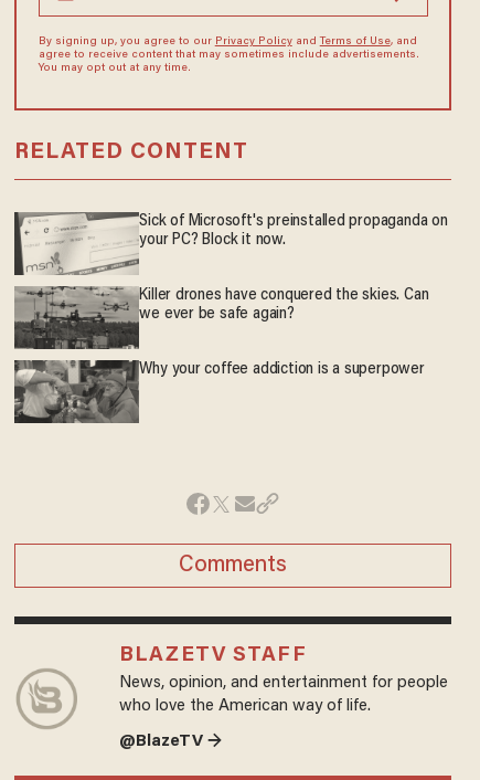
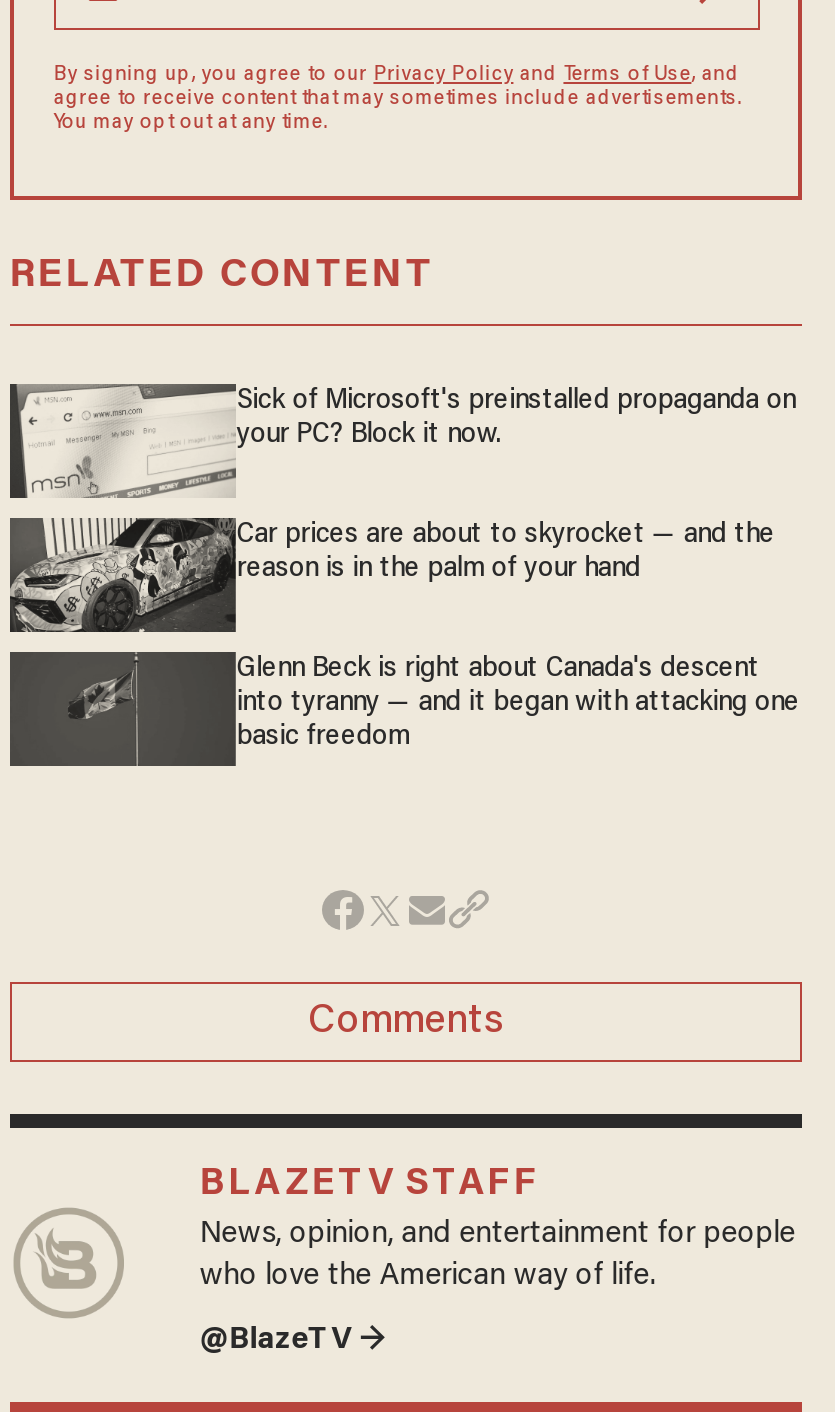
[14,286,429,350] [image] | Killer drones have conquered the skies. Can | we ever be safe again? -> [10,518,775,634] [image] | Car prices are about to skyrocket — and the | reason is in the palm of your hand
[14,360,425,423] [image] | Why your coffee addiction is a superpower -> [10,650,800,766] [image] | Glenn Beck is right about Canada's descent | into tyranny — and it began with attacking one | basic freedom

